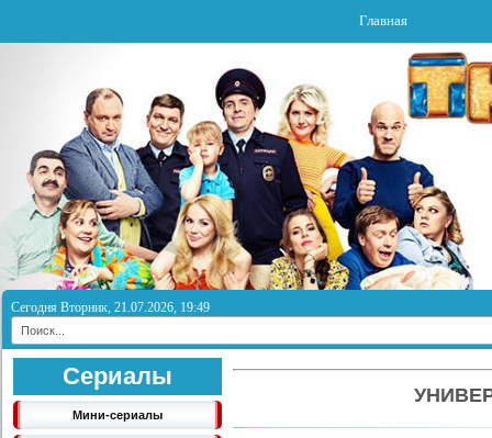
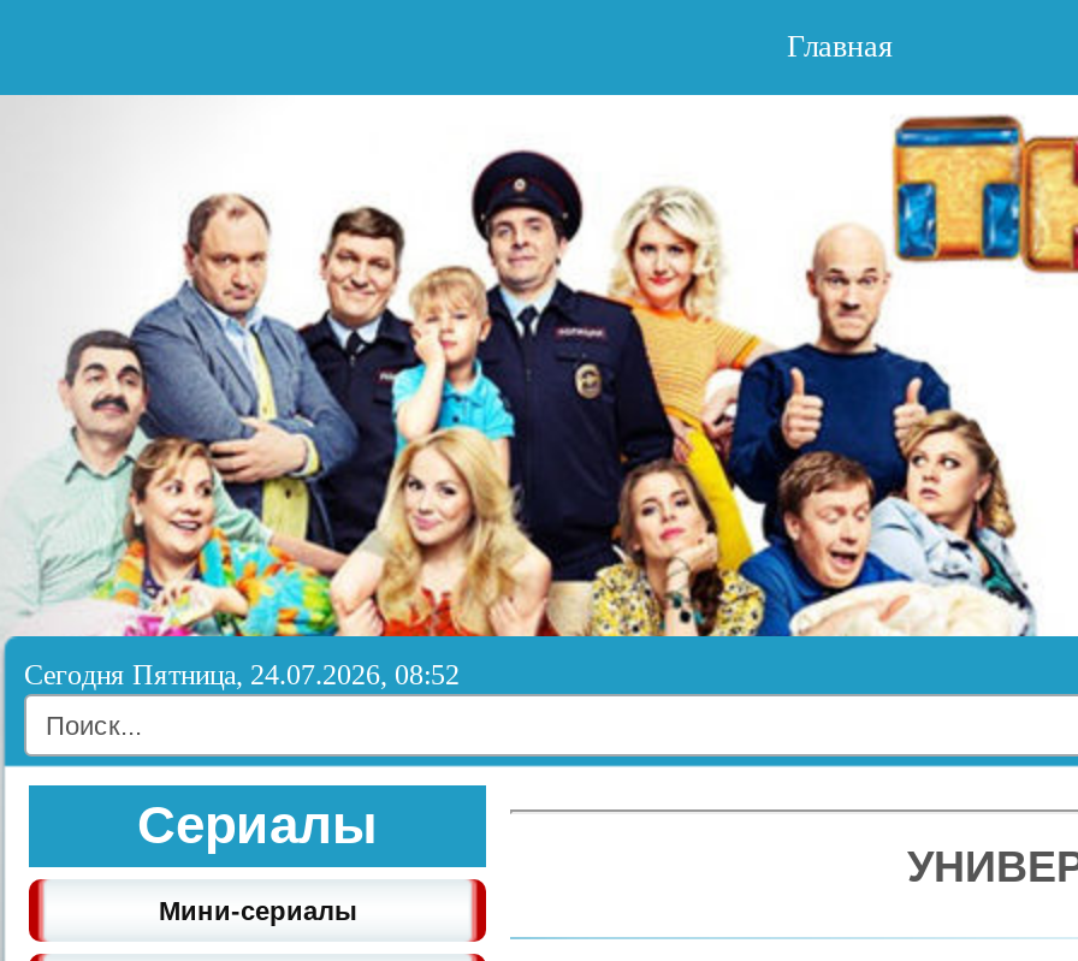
[11,300,210,315] Сегодня Вторник, 21.07.2026, 19:49 -> [24,658,460,692] Сегодня Пятница, 24.07.2026, 08:52

